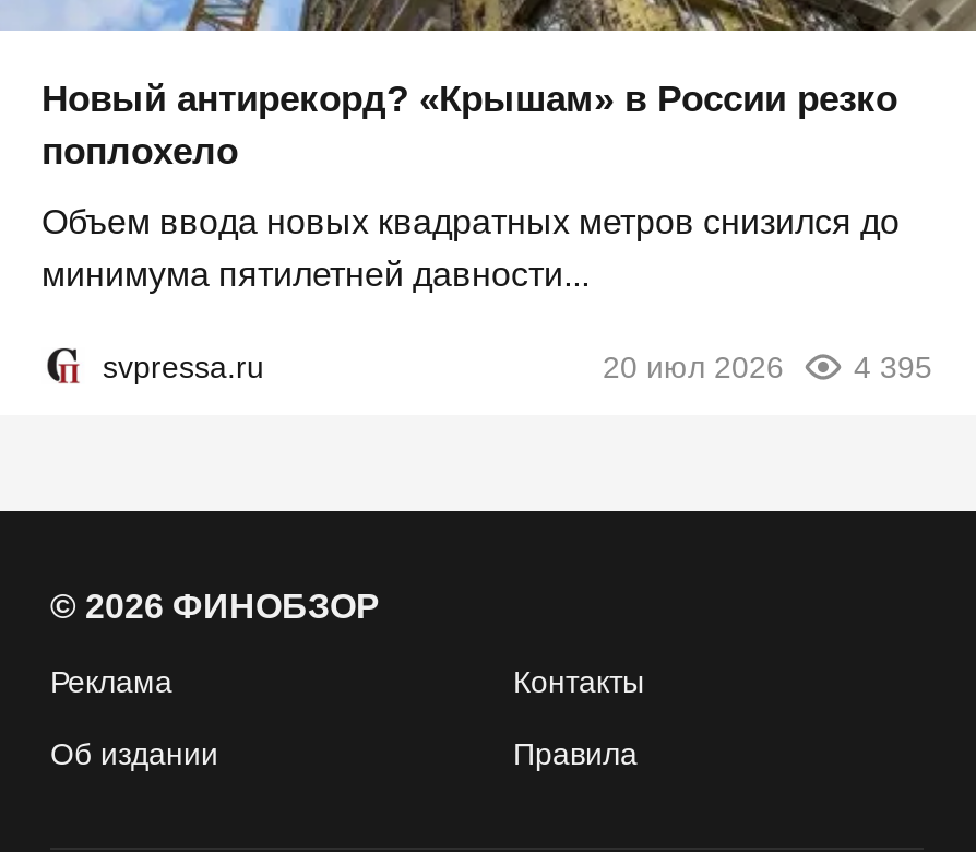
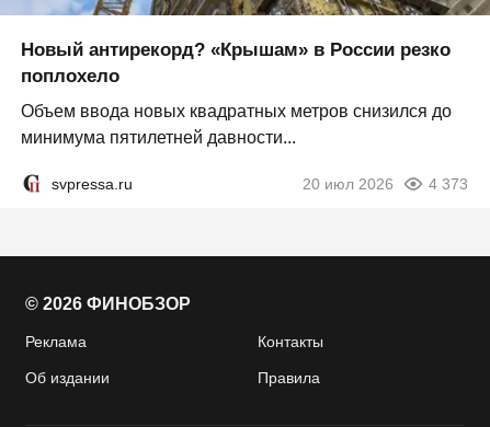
[603,349,932,384] 20 июл 2026 4 395 -> [303,175,468,192] 20 июл 2026 4 373

